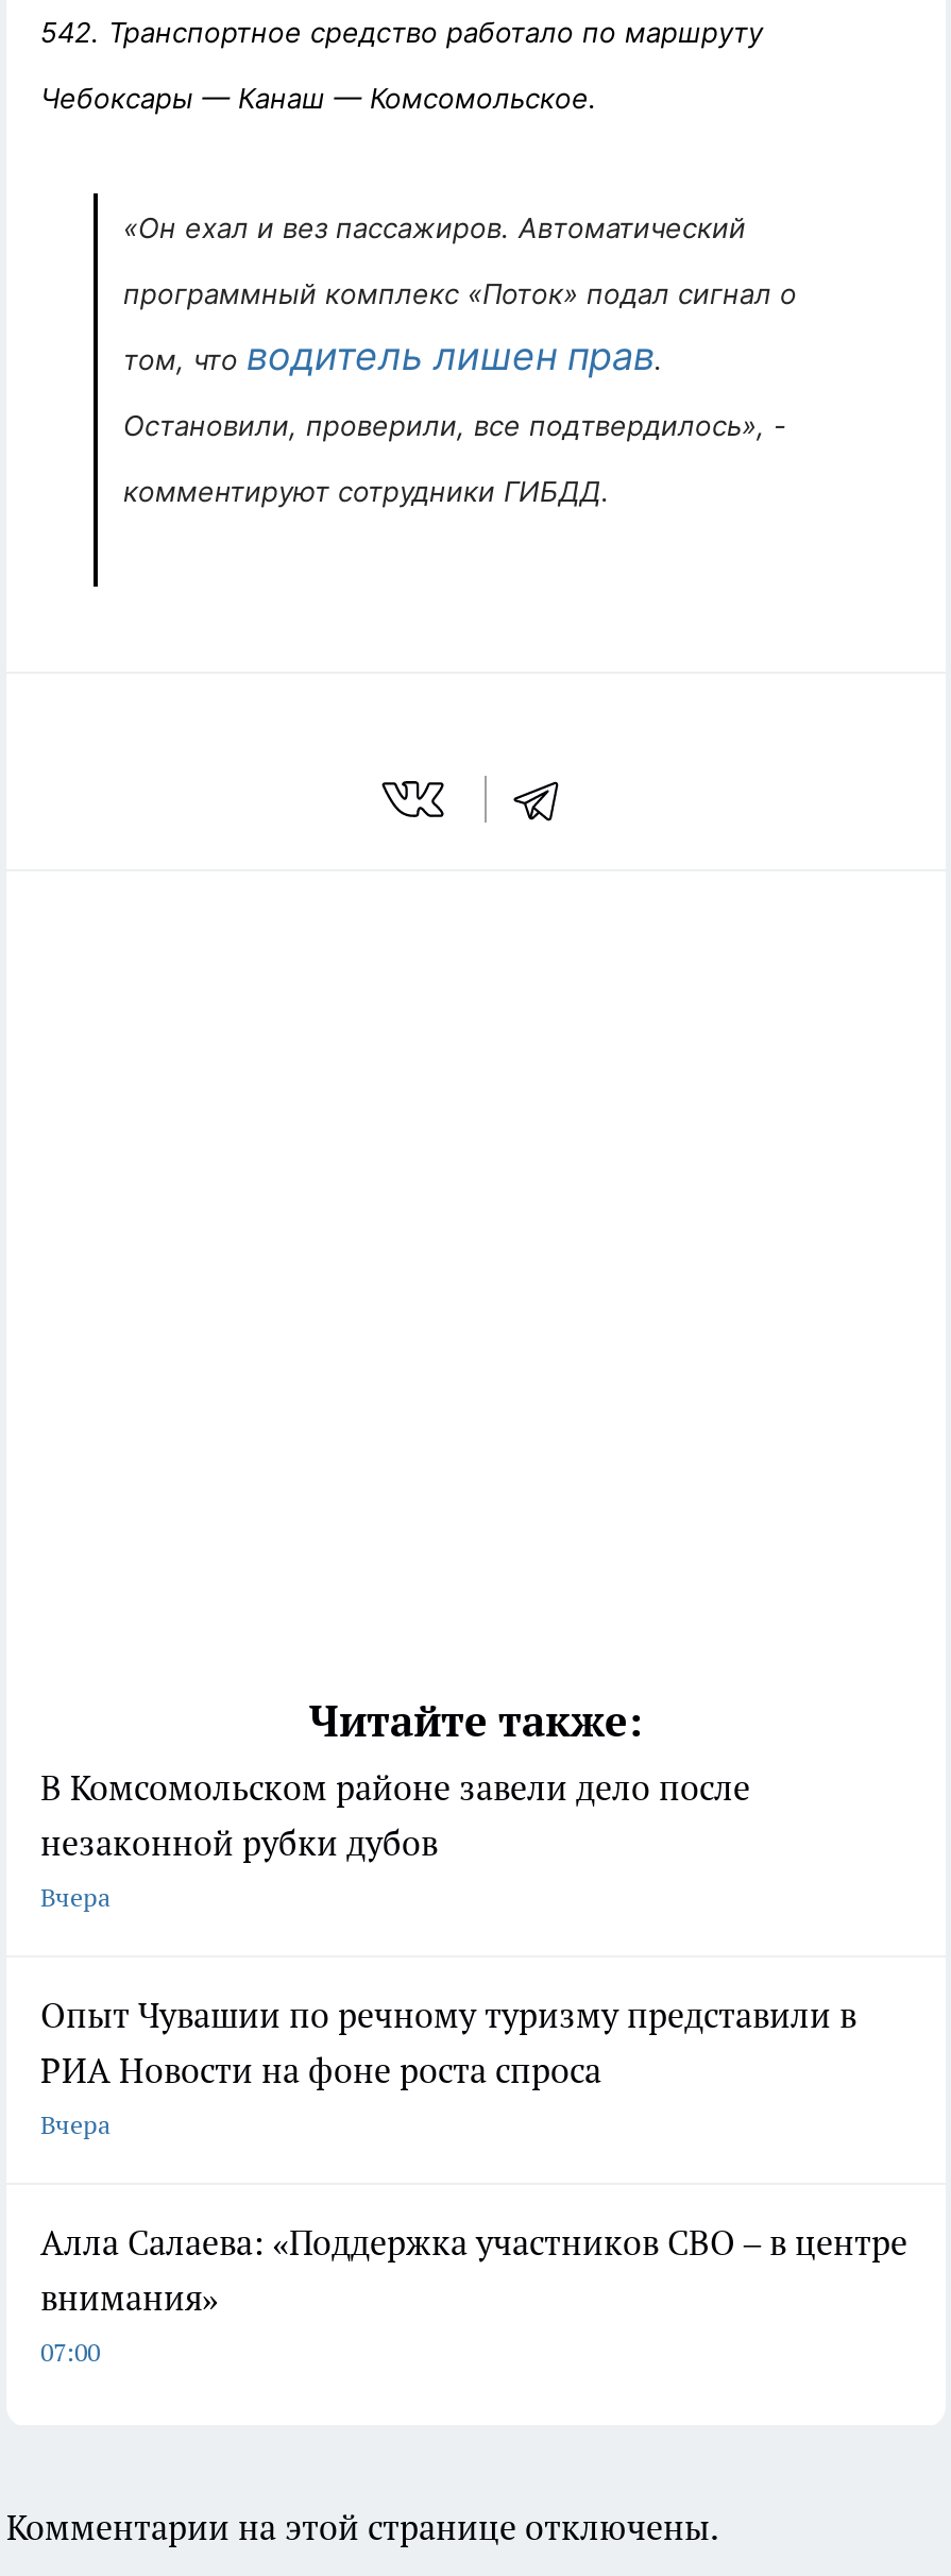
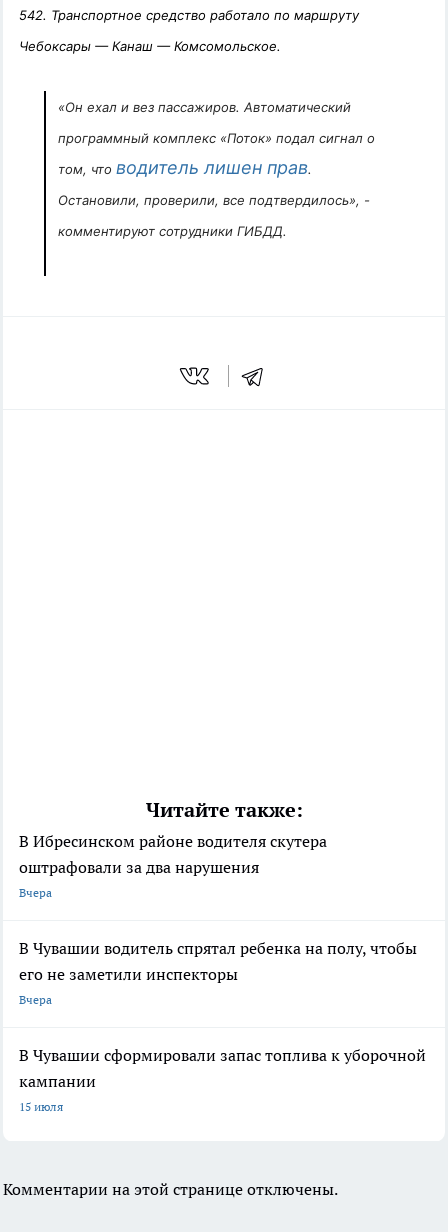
[40,1766,750,1863] В Комсомольском районе завели дело после | незаконной рубки дубов -> [19,831,327,877] В Ибресинском районе водителя скутера | оштрафовали за два нарушения
[40,1993,856,2091] Опыт Чувашии по речному туризму представили в | РИА Новости на фоне роста спроса -> [19,938,417,984] В Чувашии водитель спрятал ребенка на полу, чтобы | его не заметили инспекторы
[40,2220,907,2367] Алла Салаева: «Поддержка участников СВО – в центре | внимания» | 07:00 -> [19,1045,426,1114] В Чувашии сформировали запас топлива к уборочной | кампании | 15 июля

